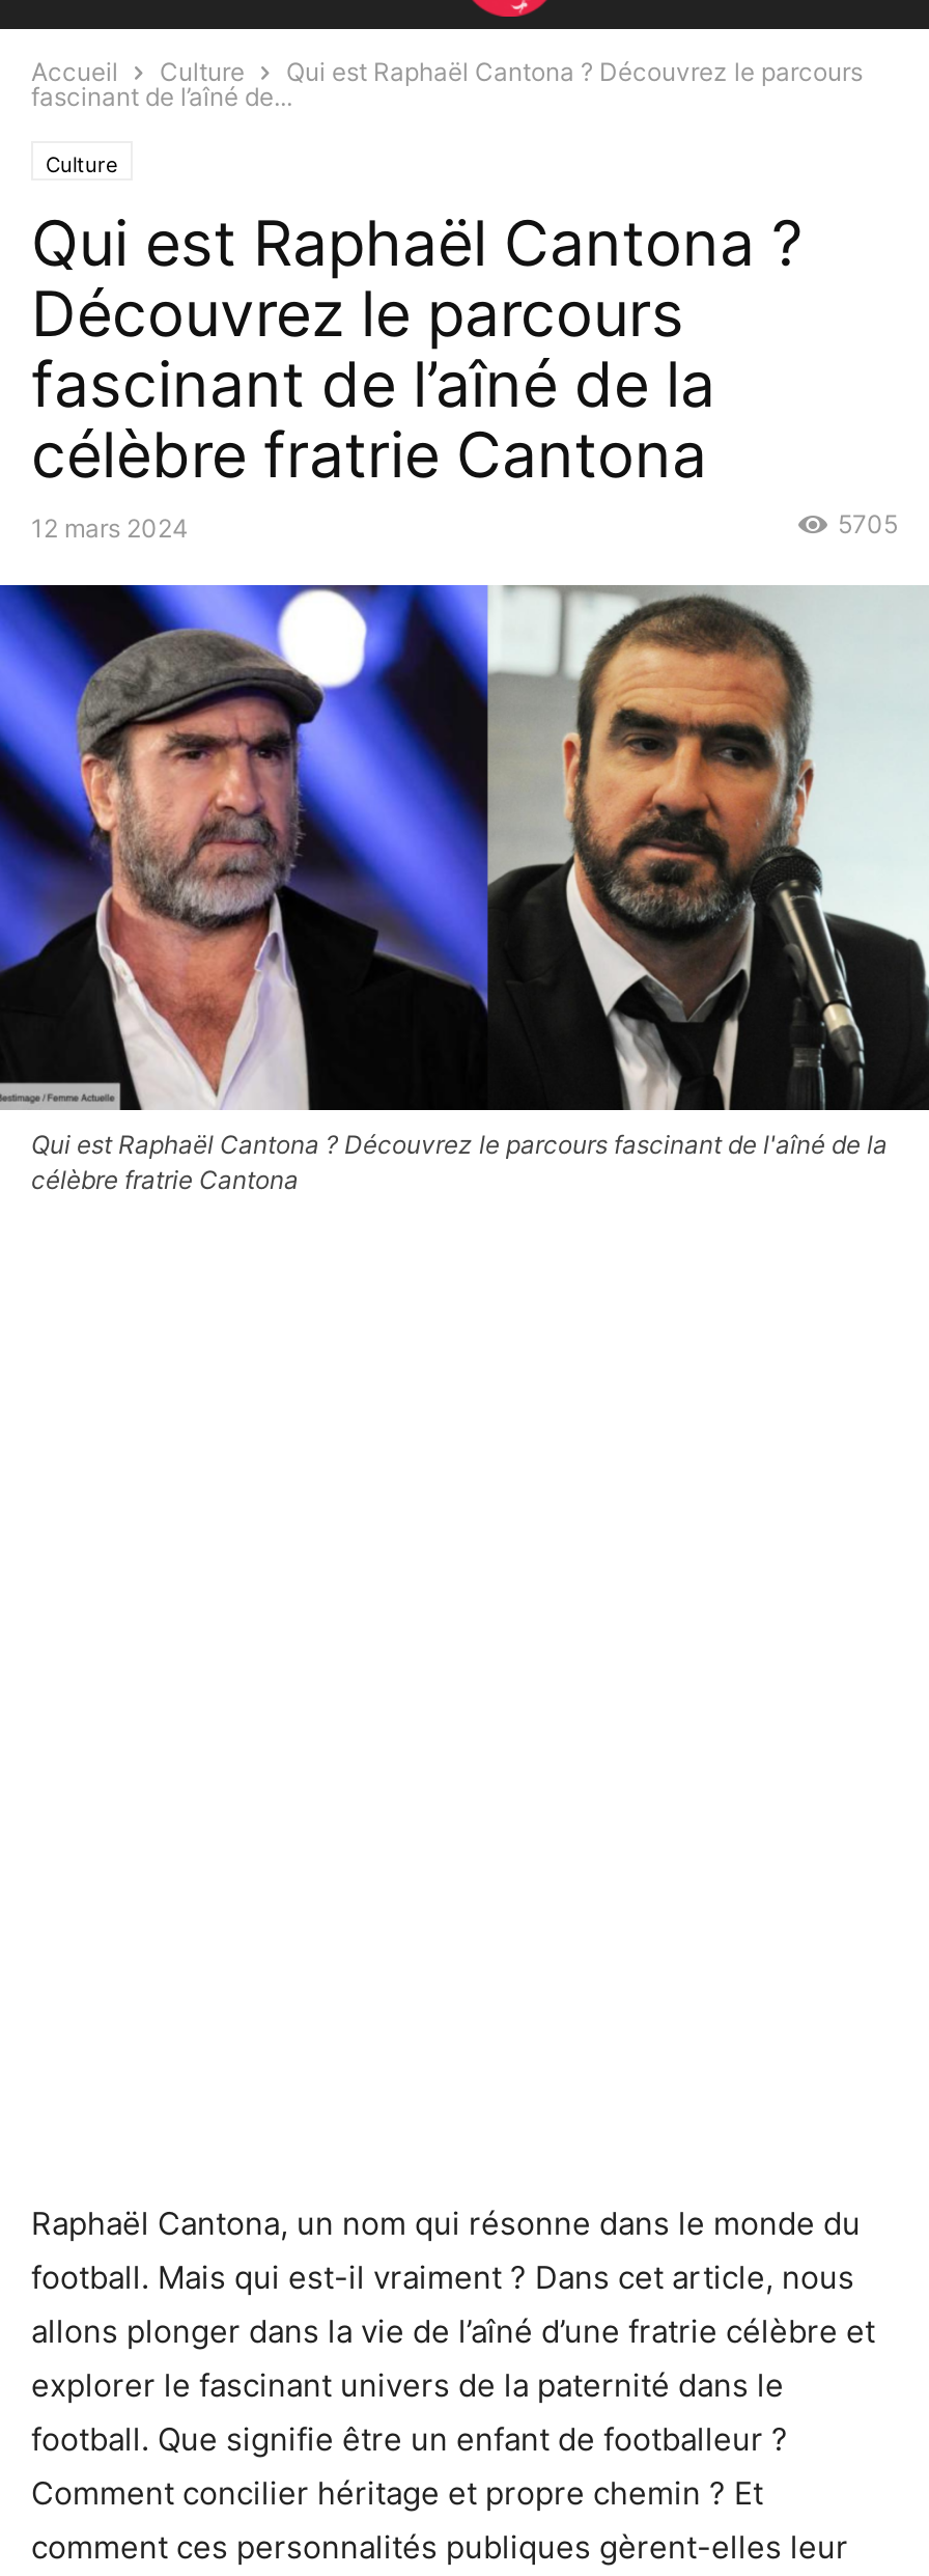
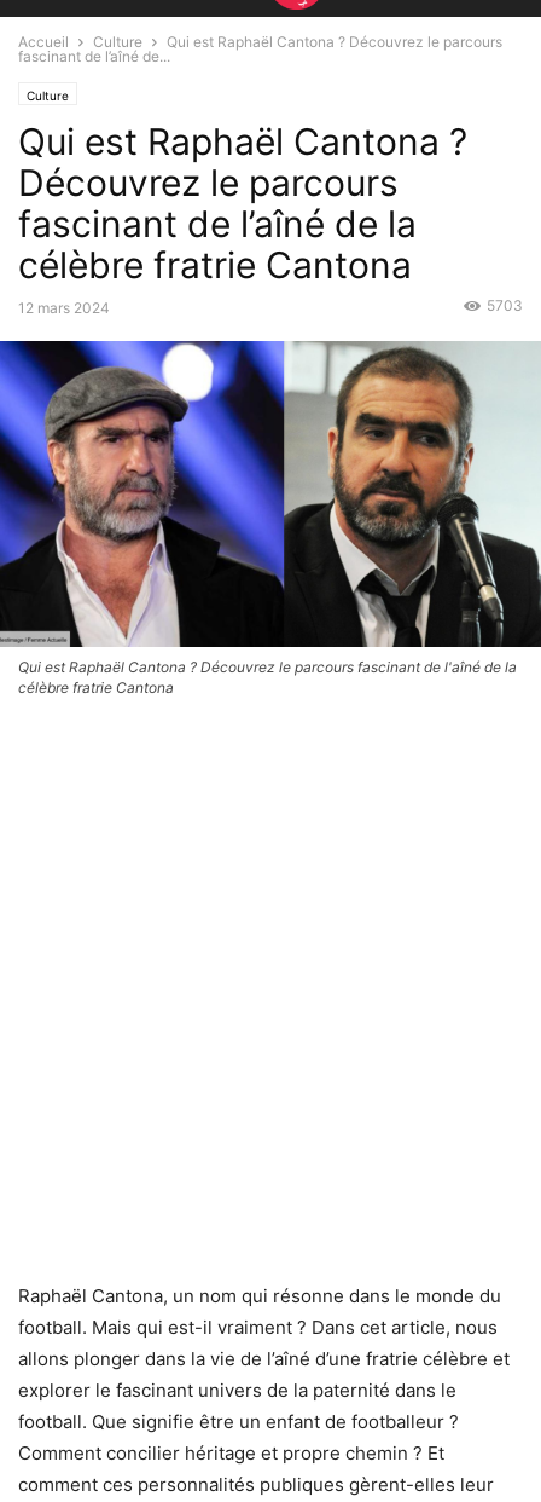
[838,508,898,539] 5705 -> [487,296,523,314] 5703

